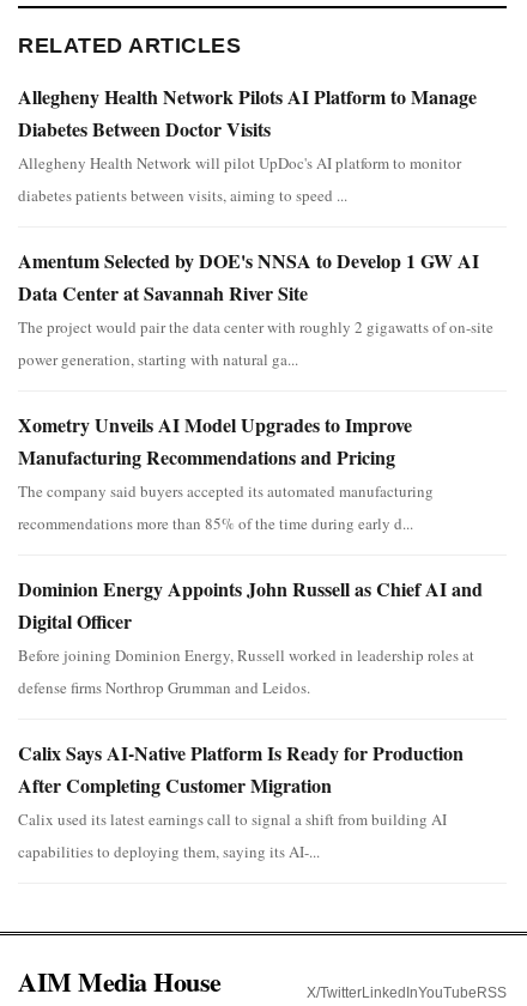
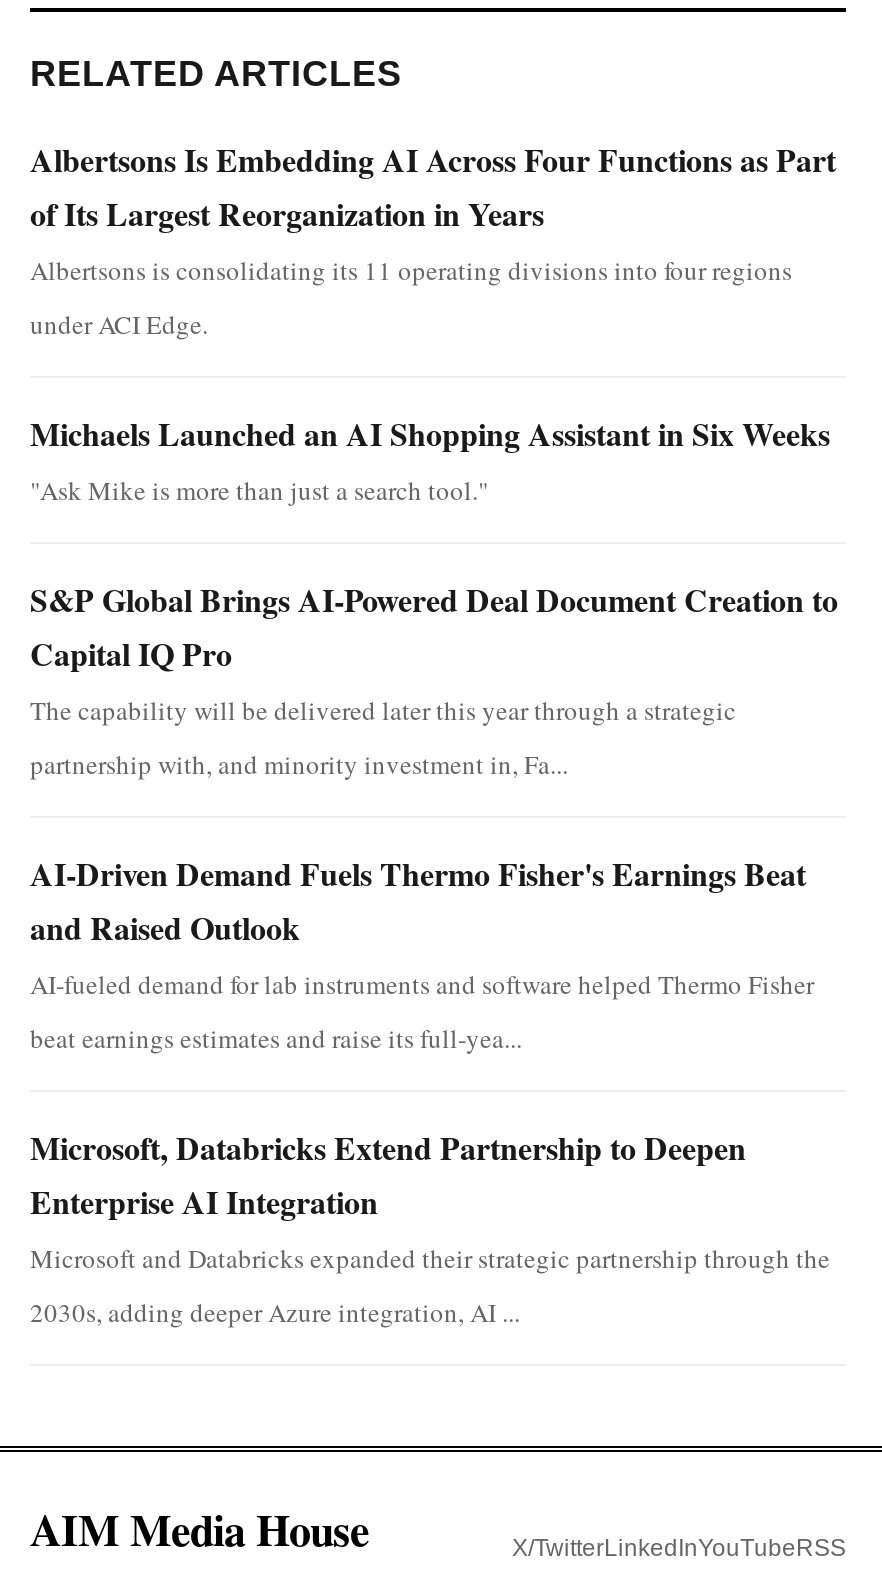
[18,82,493,862] Allegheny Health Network Pilots AI Platform to Manage | Diabetes Between Doctor Visits | Allegheny Health Network will pilot UpDoc's AI platform to monitor | diabetes patients between visits, aiming to speed ... | Amentum Selected by DOE's NNSA to Develop 1 GW AI | Data Center at Savannah River Site | The project would pair the data center with roughly 2 gigawatts of on-site | power generation, starting with natural ga... | Xometry Unveils AI Model Upgrades to Improve | Manufacturing Recommendations and Pricing | The company said buyers accepted its automated manufacturing | recommendations more than 85% of the time during early d... | Dominion Energy Appoints John Russell as Chief AI and | Digital Officer | Before joining Dominion Energy, Russell worked in leadership roles at | defense firms Northrop Grumman and Leidos. | Calix Says AI-Native Platform Is Ready for Production | After Completing Customer Migration | Calix used its latest earnings call to signal a shift from building AI | capabilities to deploying them, saying its AI-... -> [30,135,838,1329] Albertsons Is Embedding AI Across Four Functions as Part | of Its Largest Reorganization in Years | Albertsons is consolidating its 11 operating divisions into four regions | under ACI Edge. | Michaels Launched an AI Shopping Assistant in Six Weeks | "Ask Mike is more than just a search tool." | S&P Global Brings AI-Powered Deal Document Creation to | Capital IQ Pro | The capability will be delivered later this year through a strategic | partnership with, and minority investment in, Fa... | AI-Driven Demand Fuels Thermo Fisher's Earnings Beat | and Raised Outlook | AI-fueled demand for lab instruments and software helped Thermo Fisher | beat earnings estimates and raise its full-yea... | Microsoft, Databricks Extend Partnership to Deepen | Enterprise AI Integration | Microsoft and Databricks expanded their strategic partnership through the | 2030s, adding deeper Azure integration, AI ...

